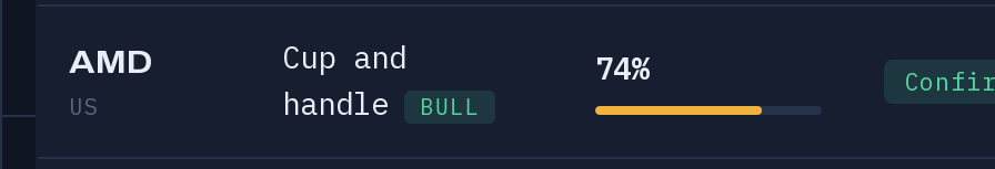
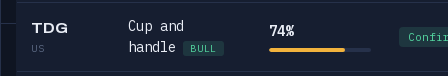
[69,44,153,80] AMD -> [31,20,68,36] TDG

